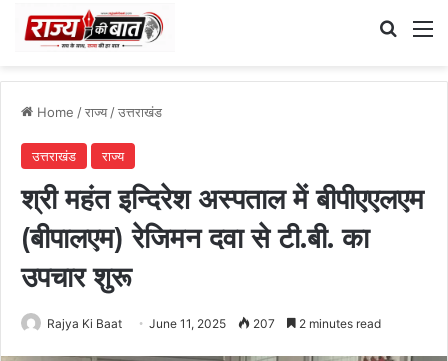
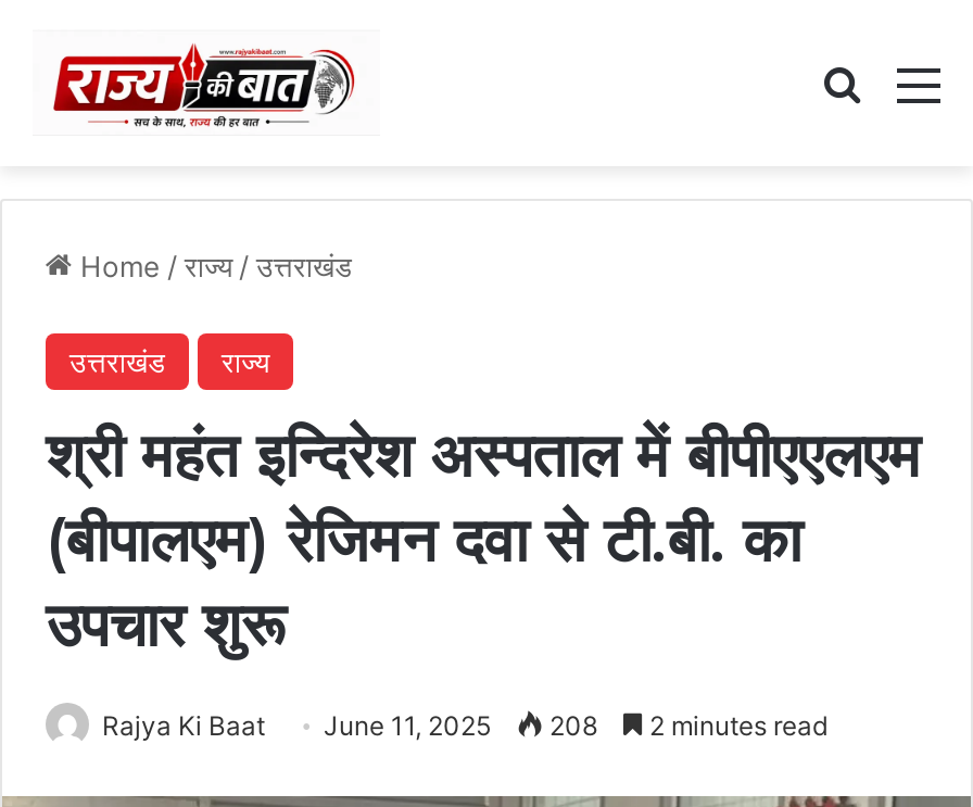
[47,316,381,331] Rajya Ki Baat June 11, 2025 207 2 minutes read -> [102,710,827,743] Rajya Ki Baat June 11, 2025 208 2 minutes read

